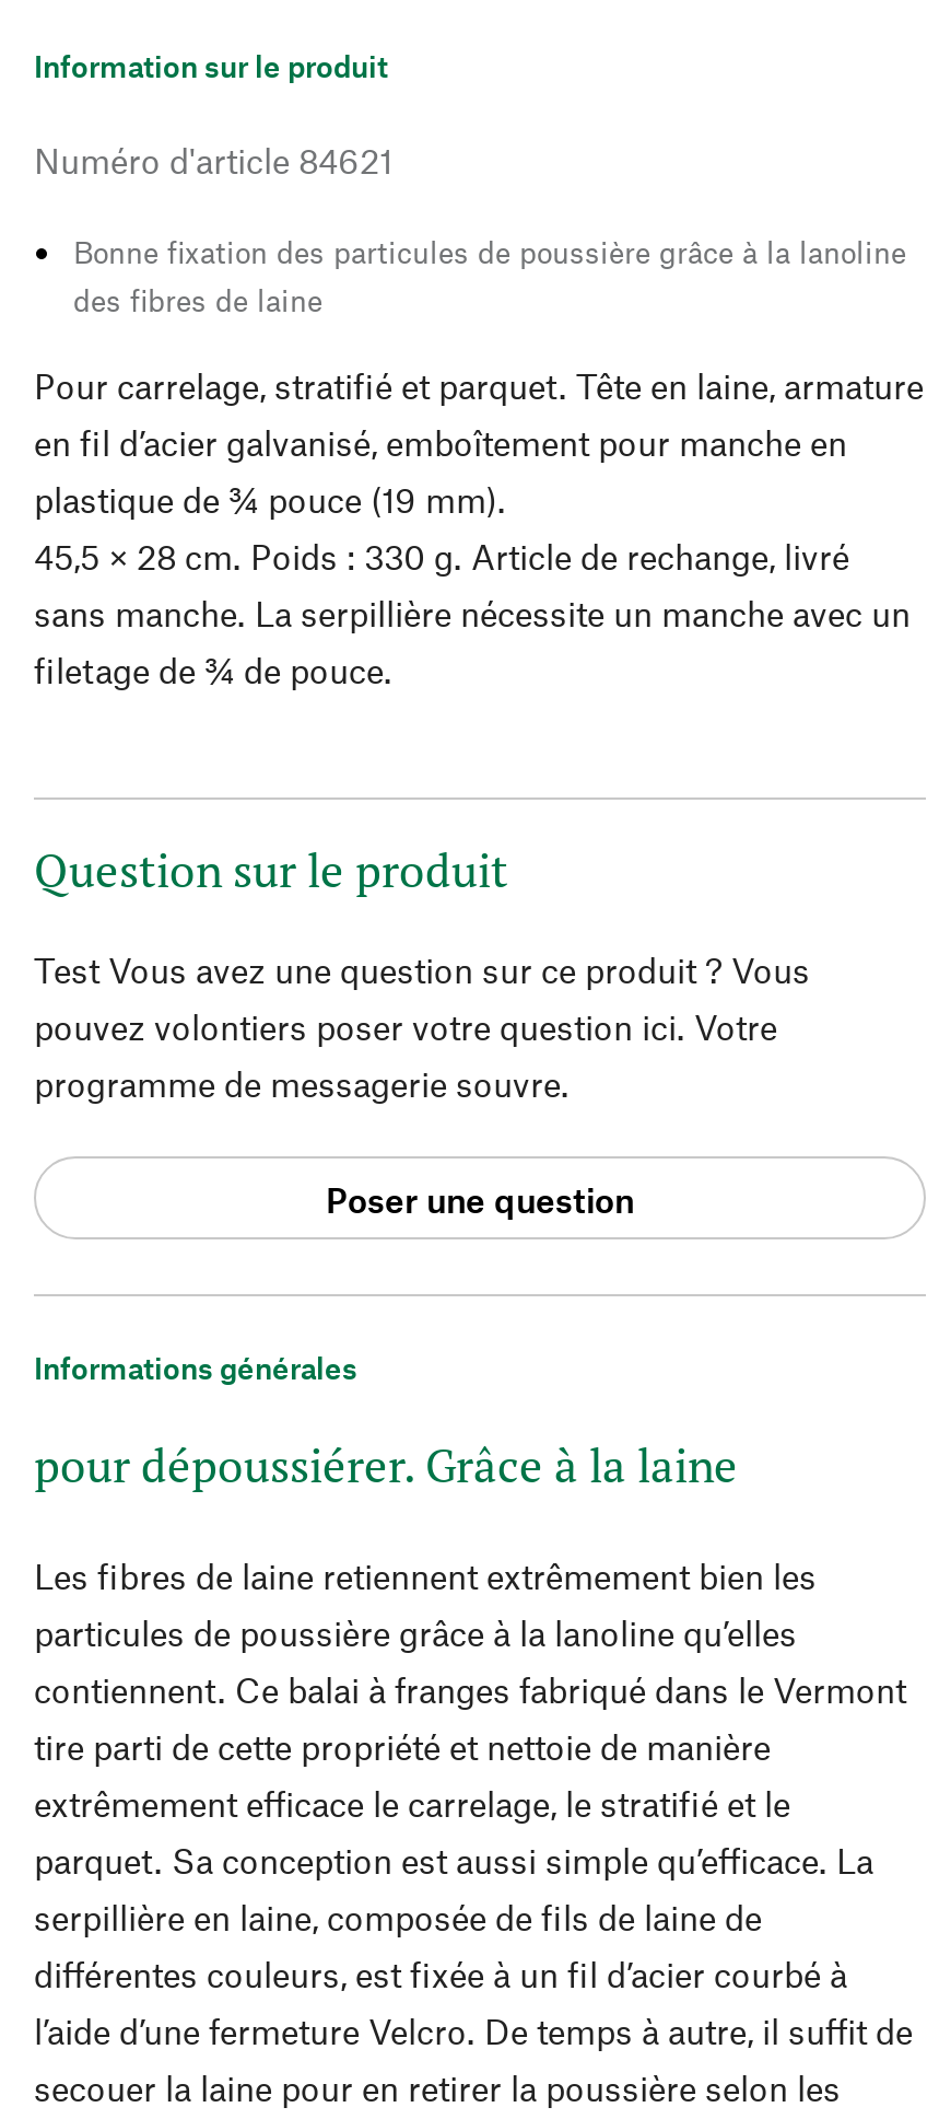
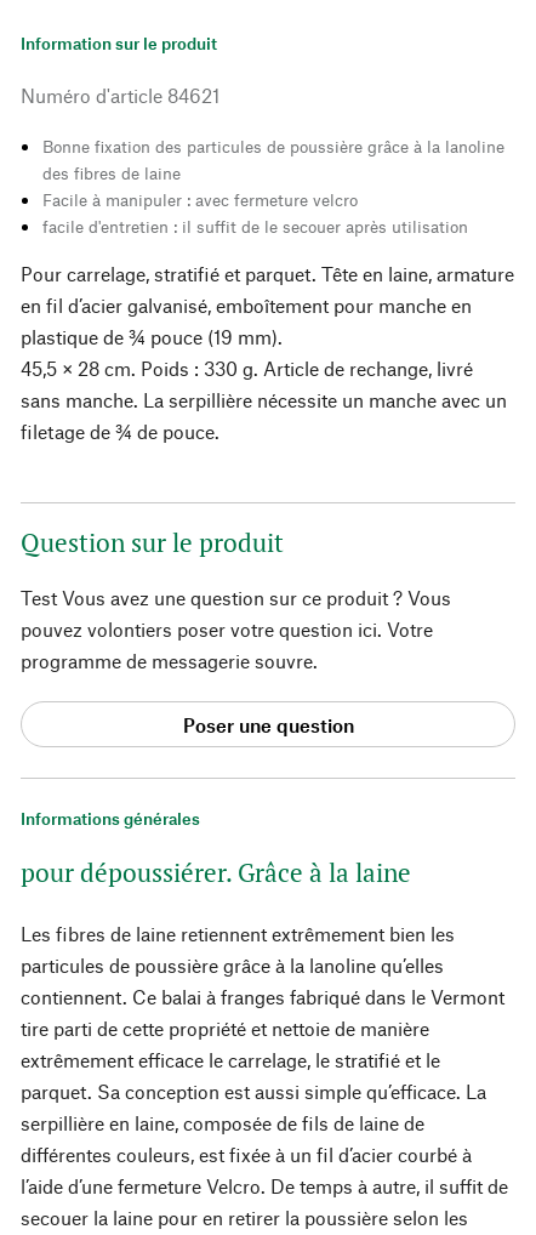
none -> [42,189,468,237] Facile à manipuler : avec fermeture velcro | facile d'entretien : il suffit de le secouer après utilisation

